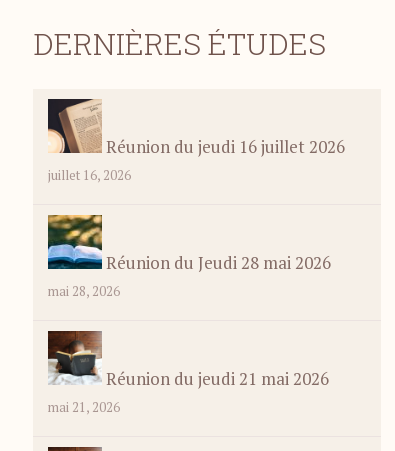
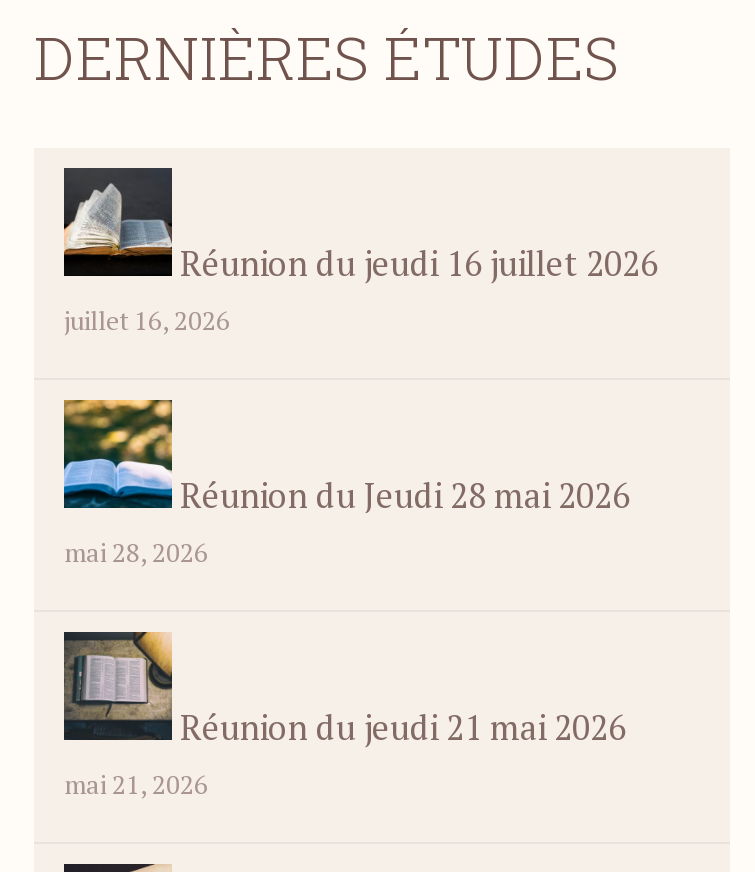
[48,99,102,154] [image] -> [62,166,174,278] [image]
[48,330,102,385] [image] -> [62,630,174,742] [image]

